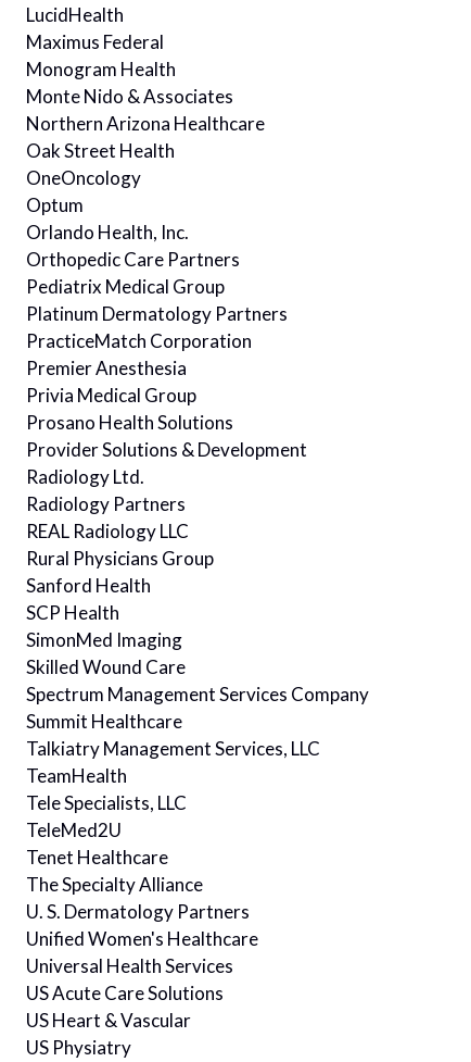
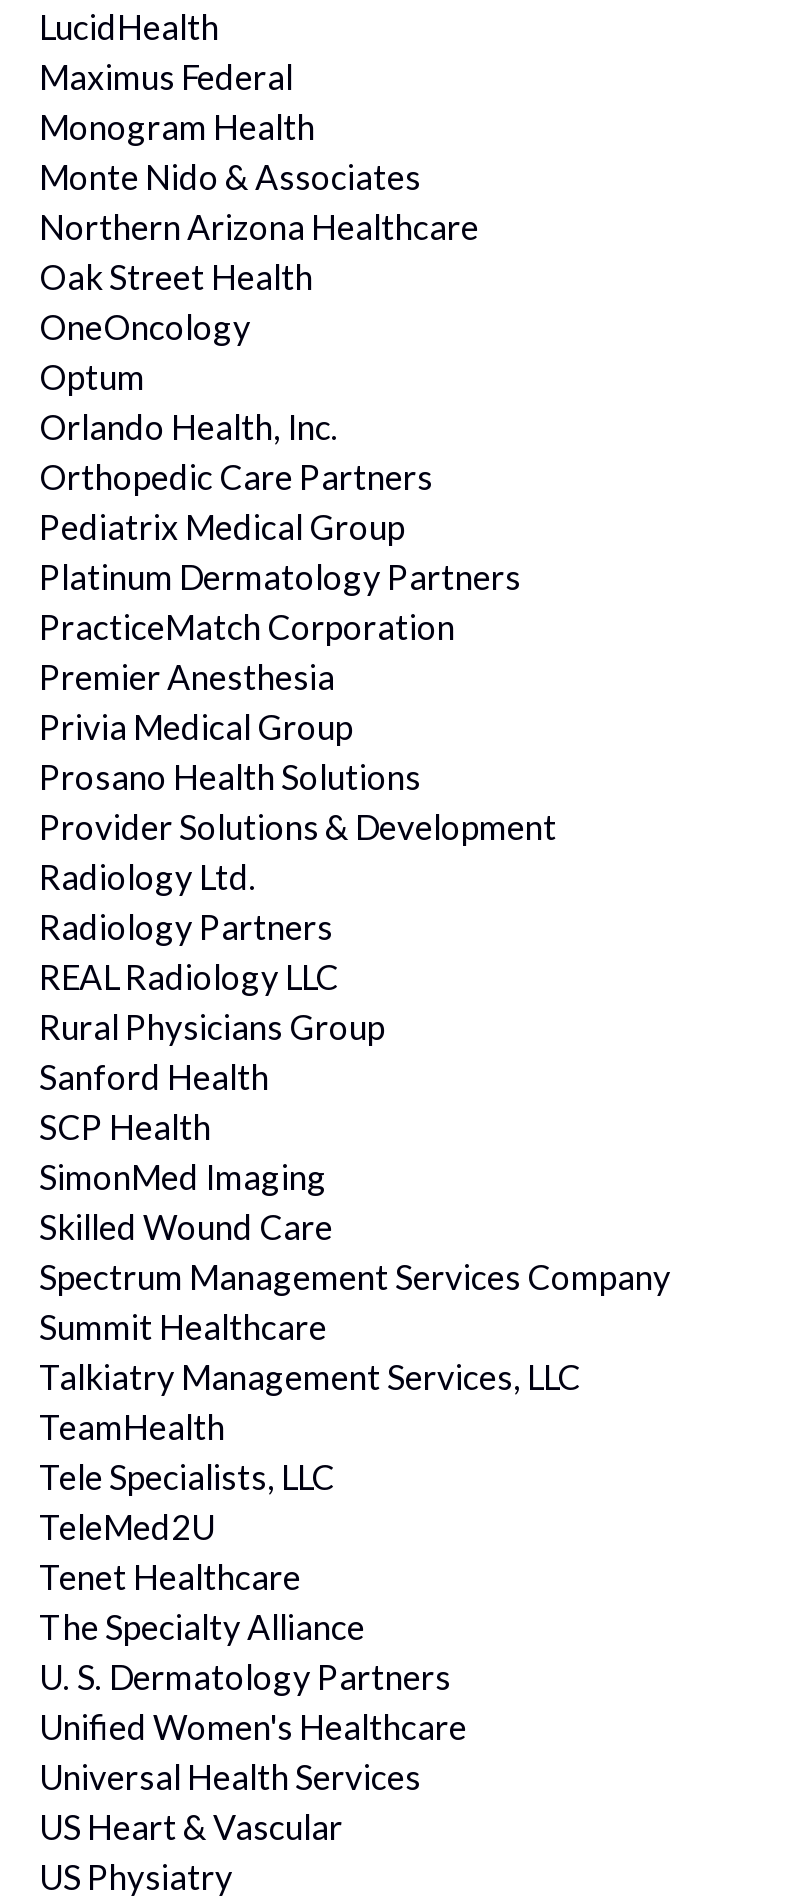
[26,982,224,1004] US Acute Care Solutions -> none

